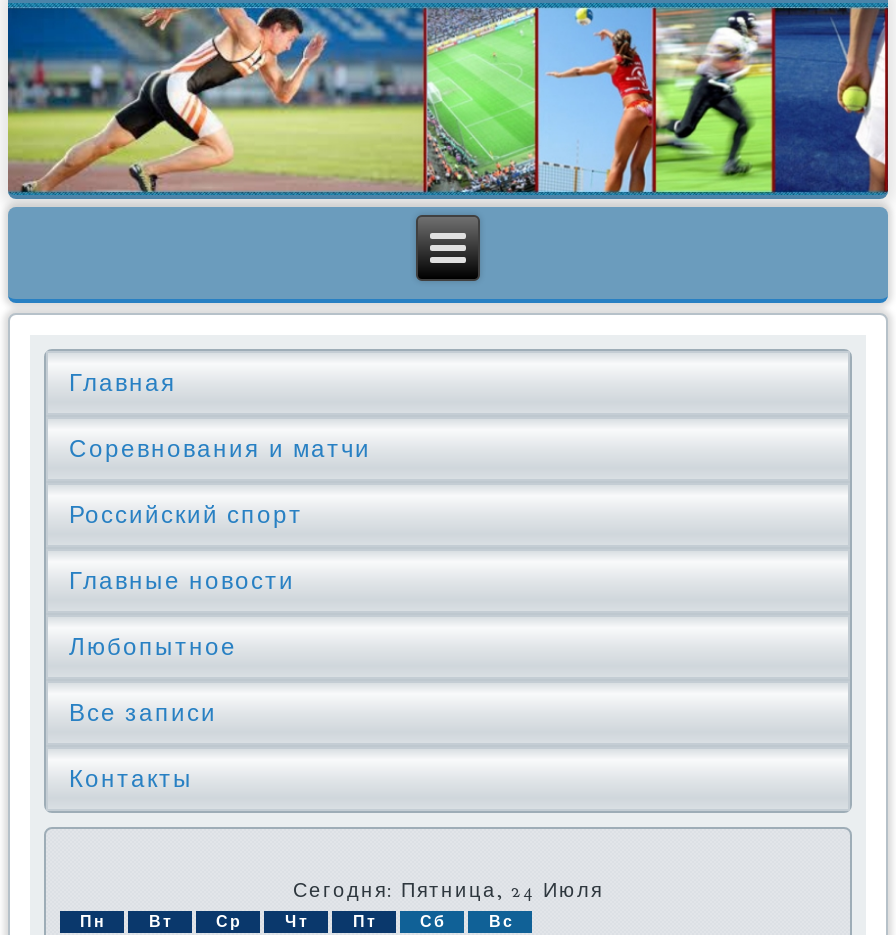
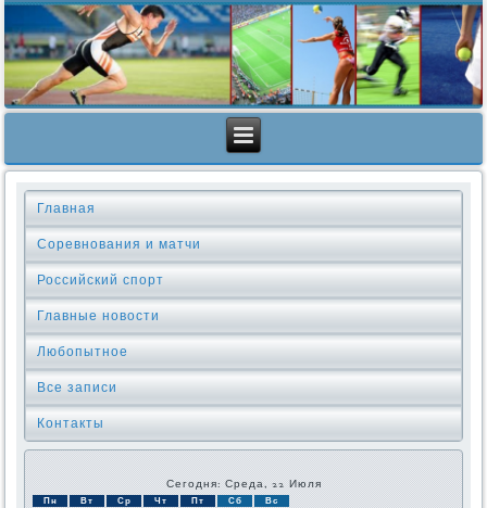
[293,877,603,903] Сегодня: Пятница, 24 Июля -> [166,476,321,491] Сегодня: Среда, 22 Июля

